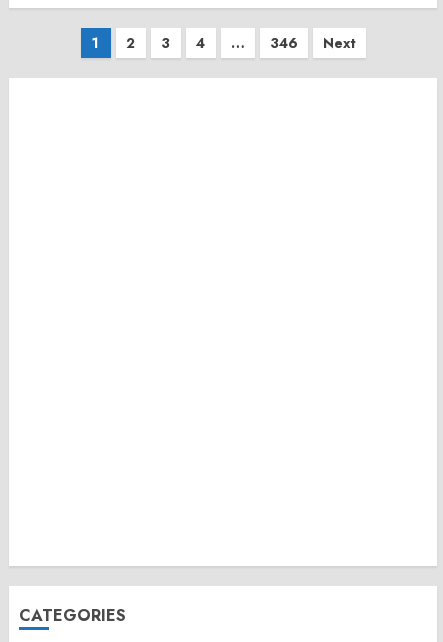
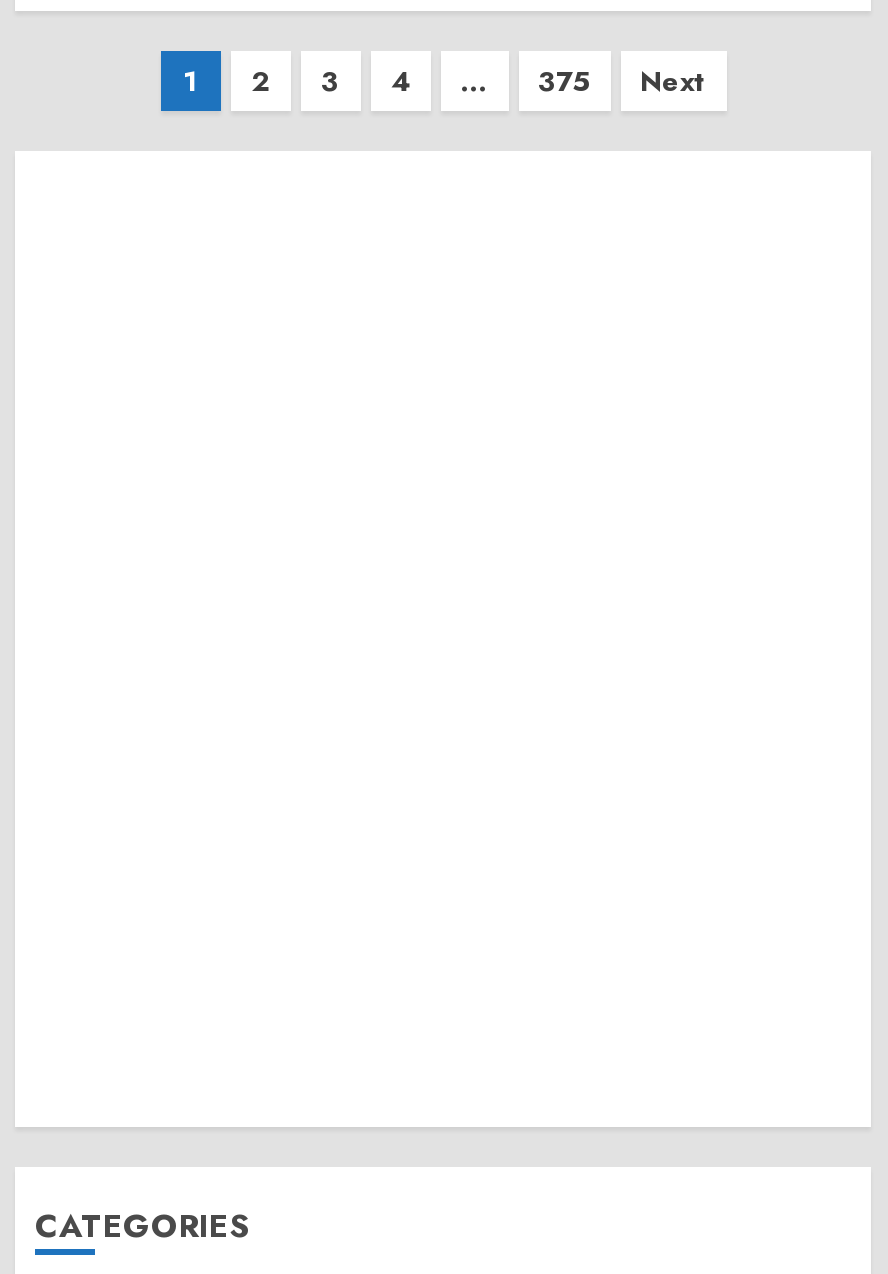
[269,33,297,53] 346 -> [538,61,590,101] 375

